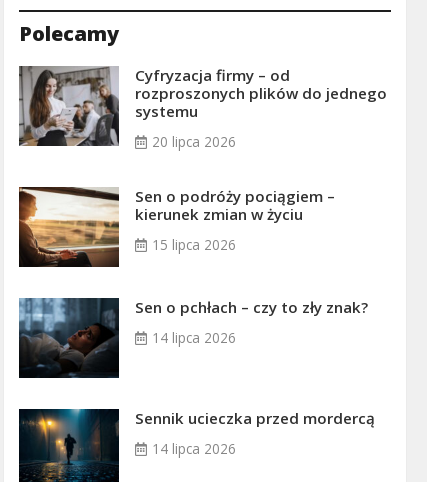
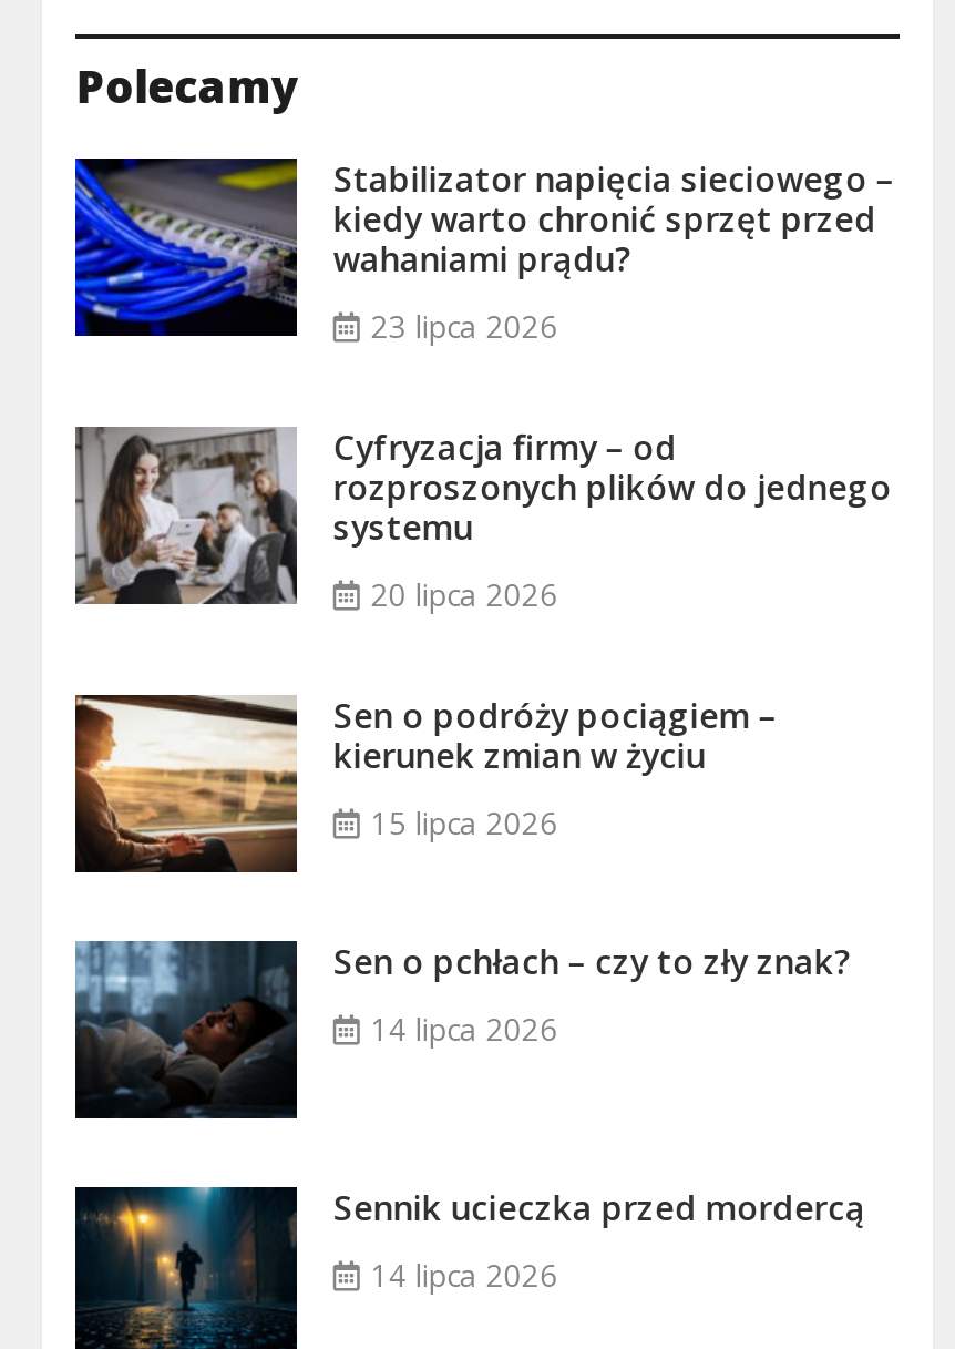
none -> [73,156,894,348] [image] | Stabilizator napięcia sieciowego – | kiedy warto chronić sprzęt przed | wahaniami prądu? | 23 lipca 2026

